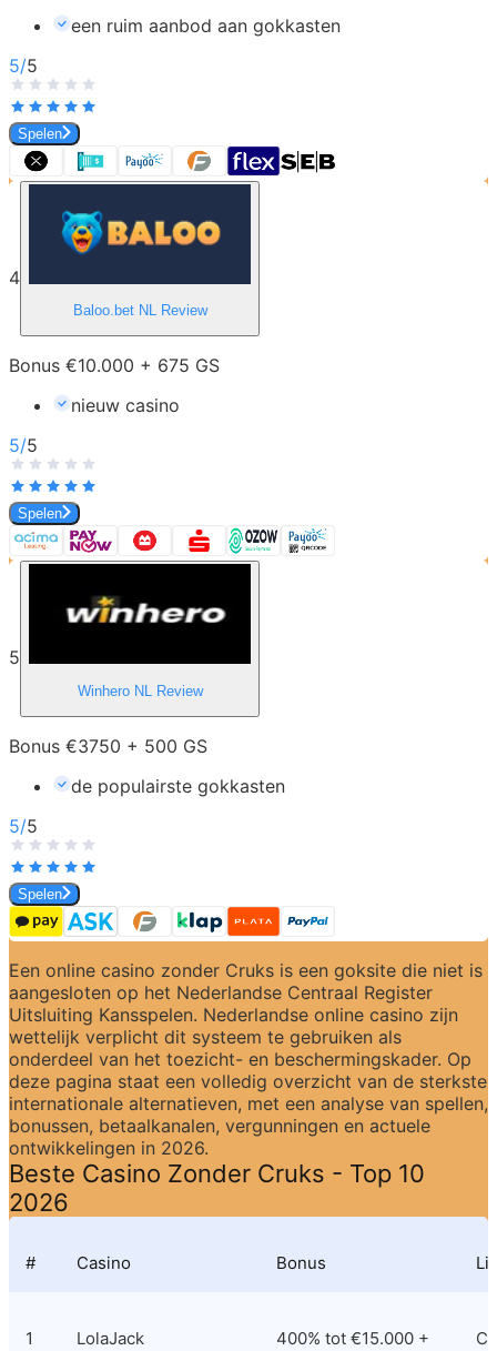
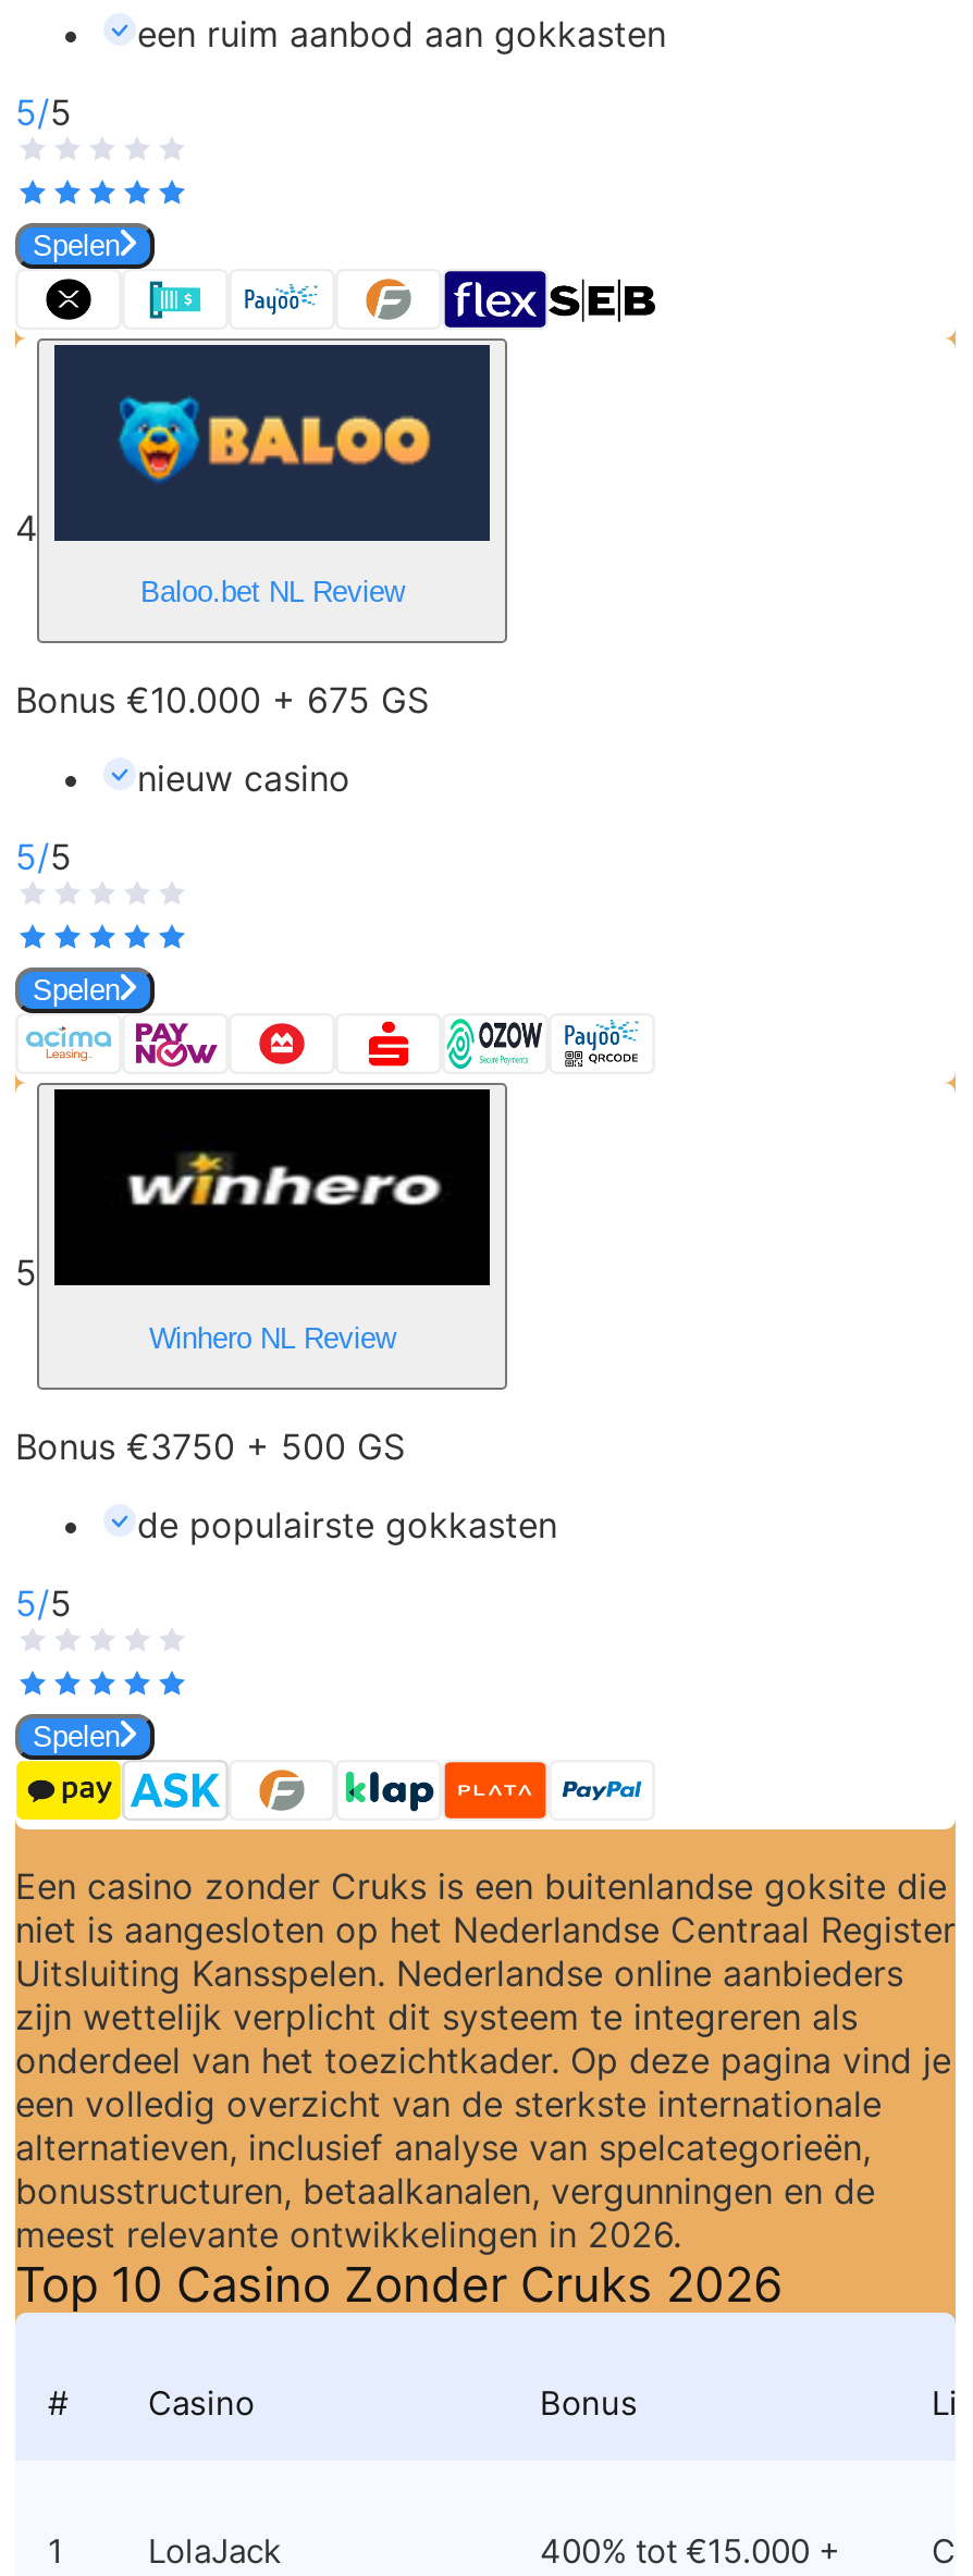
[9,959,488,1217] Een online casino zonder Cruks is een goksite die niet is | aangesloten op het Nederlandse Centraal Register | Uitsluiting Kansspelen. Nederlandse online casino zijn | wettelijk verplicht dit systeem te gebruiken als | onderdeel van het toezicht- en beschermingskader. Op | deze pagina staat een volledig overzicht van de sterkste | internationale alternatieven, met een analyse van spellen, | bonussen, betaalkanalen, vergunningen en actuele | ontwikkelingen in 2026. | Beste Casino Zonder Cruks - Top 10 | 2026 -> [15,1864,956,2313] Een casino zonder Cruks is een buitenlandse goksite die | niet is aangesloten op het Nederlandse Centraal Register | Uitsluiting Kansspelen. Nederlandse online aanbieders | zijn wettelijk verplicht dit systeem te integreren als | onderdeel van het toezichtkader. Op deze pagina vind je | een volledig overzicht van de sterkste internationale | alternatieven, inclusief analyse van spelcategorieën, | bonusstructuren, betaalkanalen, vergunningen en de | meest relevante ontwikkelingen in 2026. | Top 10 Casino Zonder Cruks 2026

